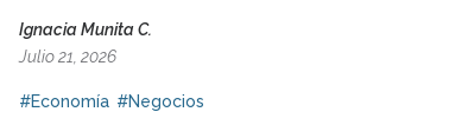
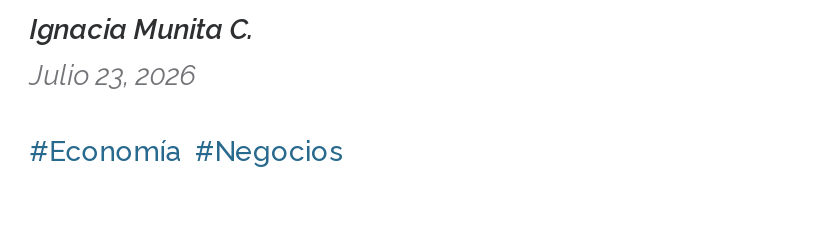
[19,47,116,66] Julio 21, 2026 -> [29,59,195,91] Julio 23, 2026

